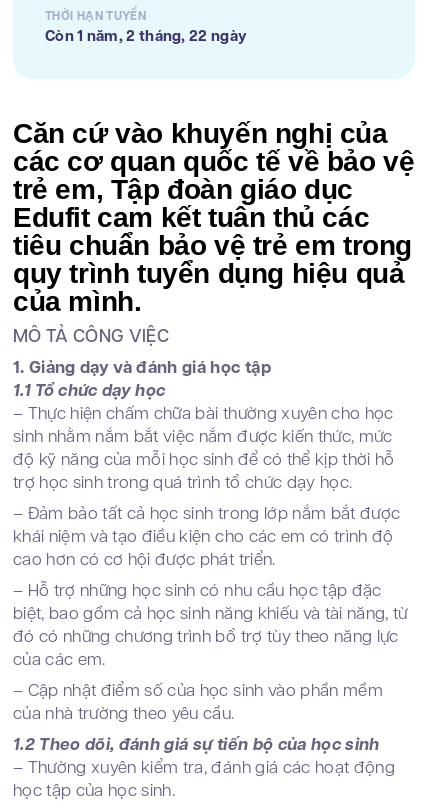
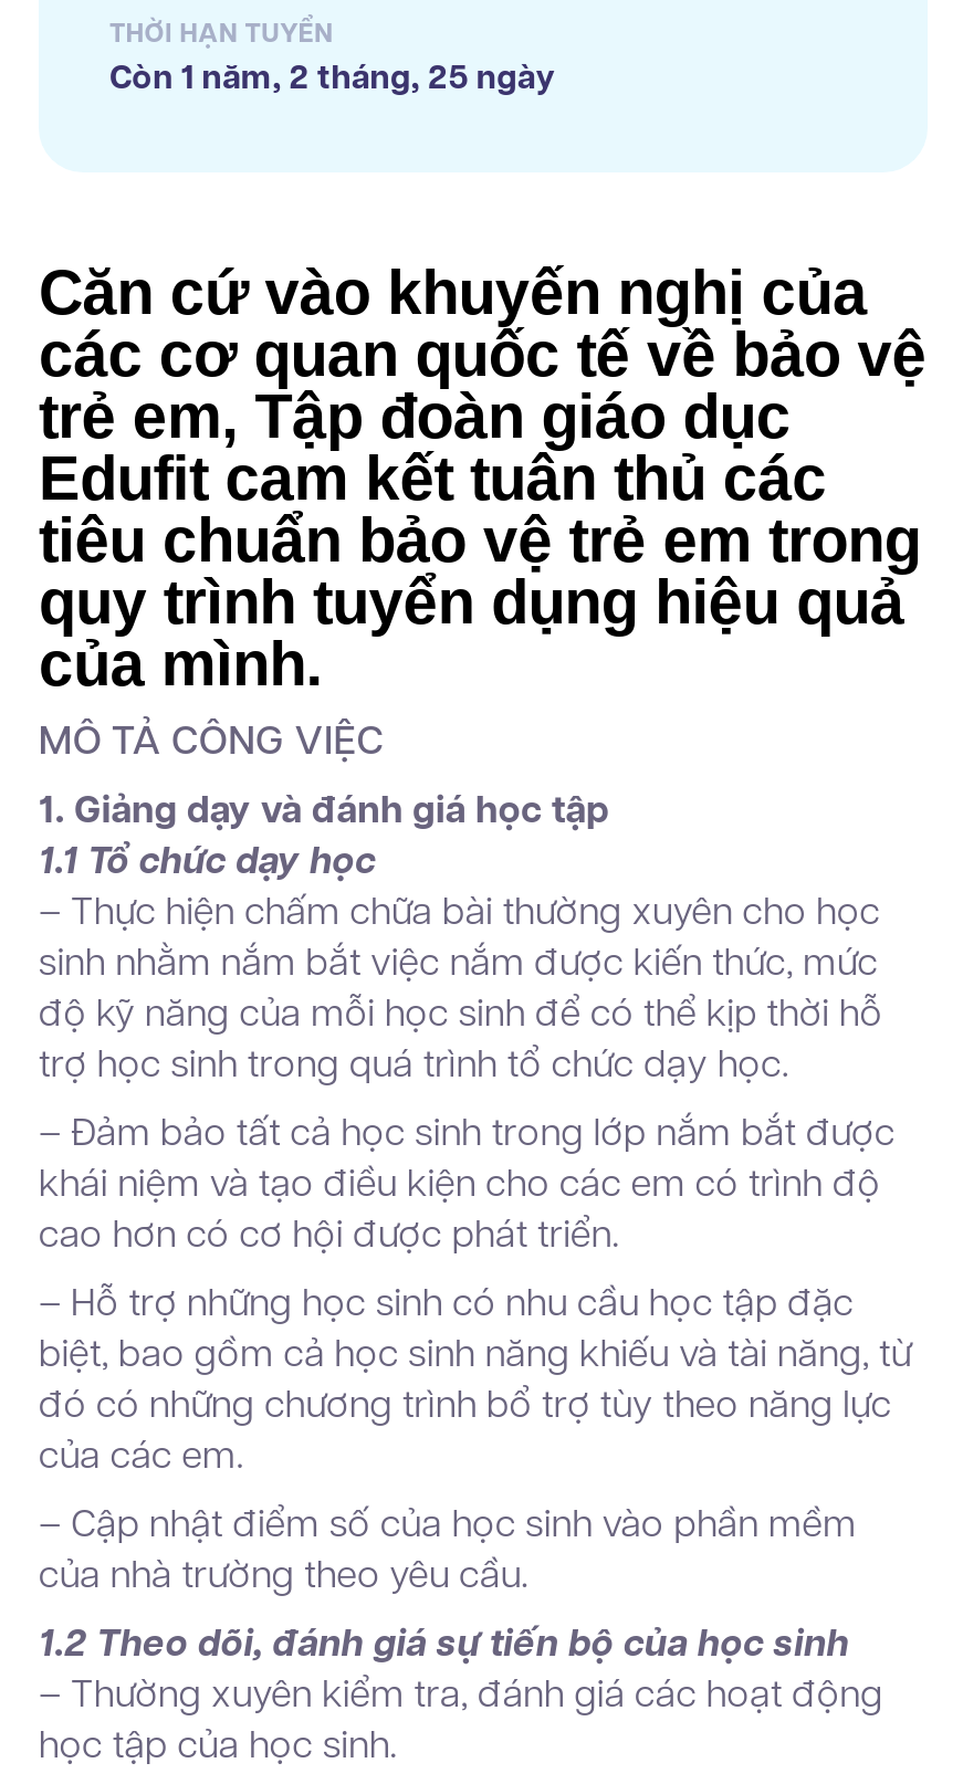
[45,24,247,46] Còn 1 năm, 2 tháng, 22 ngày -> [109,52,556,101] Còn 1 năm, 2 tháng, 25 ngày

